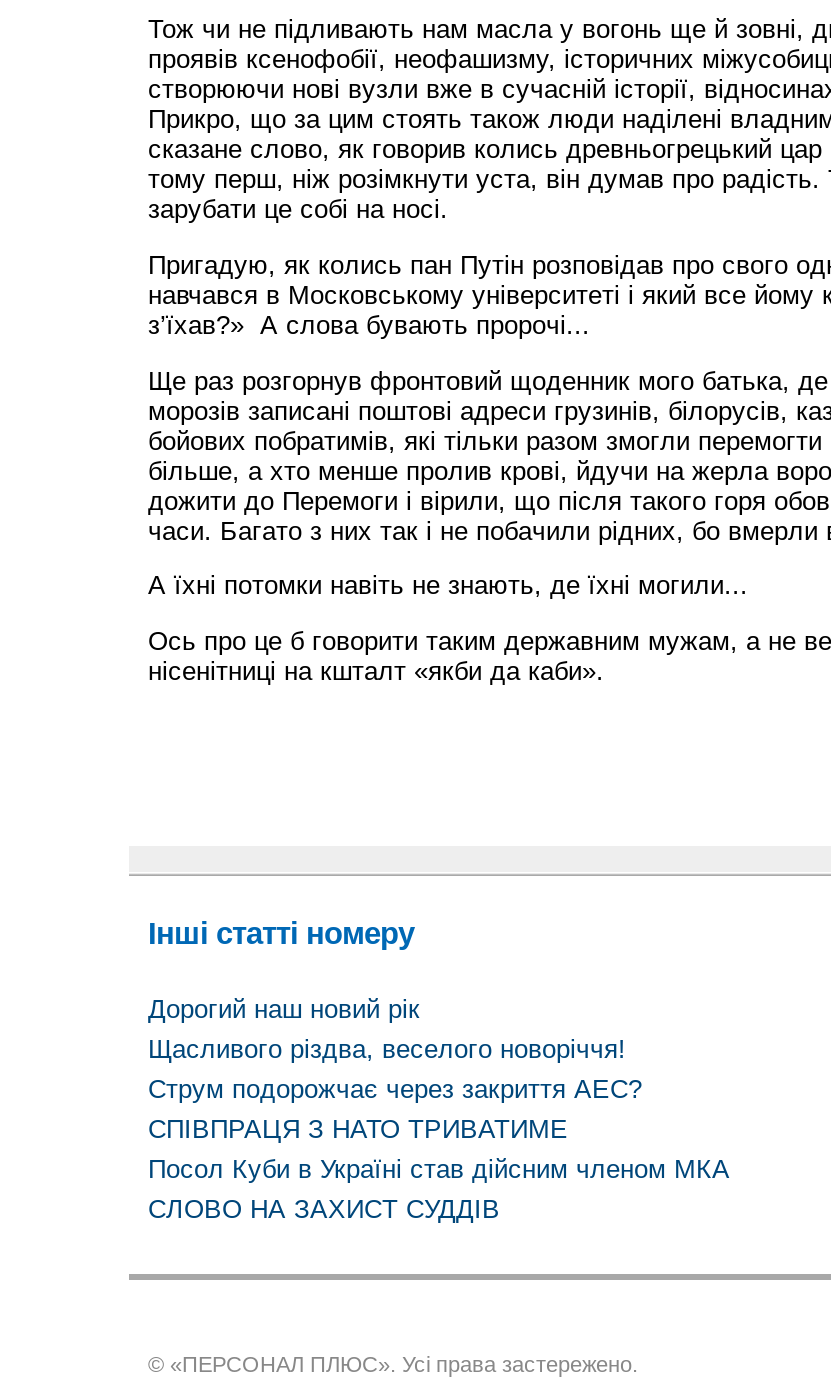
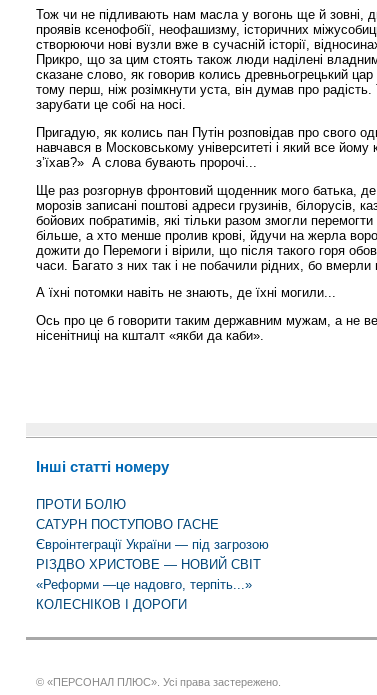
[148,994,730,1224] Дорогий наш новий рік | Щасливого різдва, веселого новоріччя! | Струм подорожчає через закриття АЕС? | СПІВПРАЦЯ З НАТО ТРИВАТИМЕ | Посол Куби в Україні став дійсним членом МКА | СЛОВО НА ЗАХИСТ СУДДІВ -> [35,497,268,612] ПРОТИ БОЛЮ | САТУРН ПОСТУПОВО ГАСНЕ | Євроінтеграції України — під загрозою | РІЗДВО ХРИСТОВЕ — НОВИЙ СВІТ | «Реформи —це надовго, терпіть...» | КОЛЕСНІКОВ І ДОРОГИ

